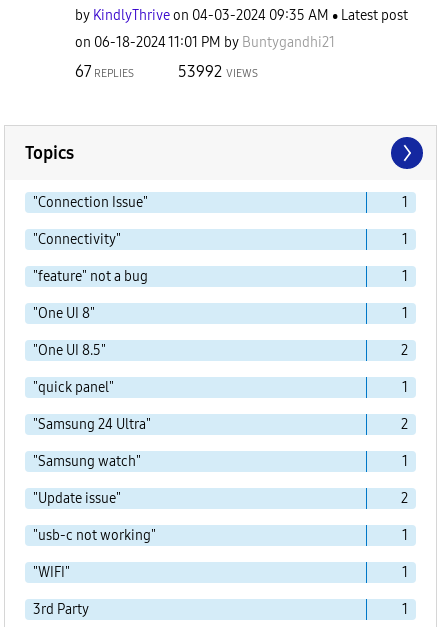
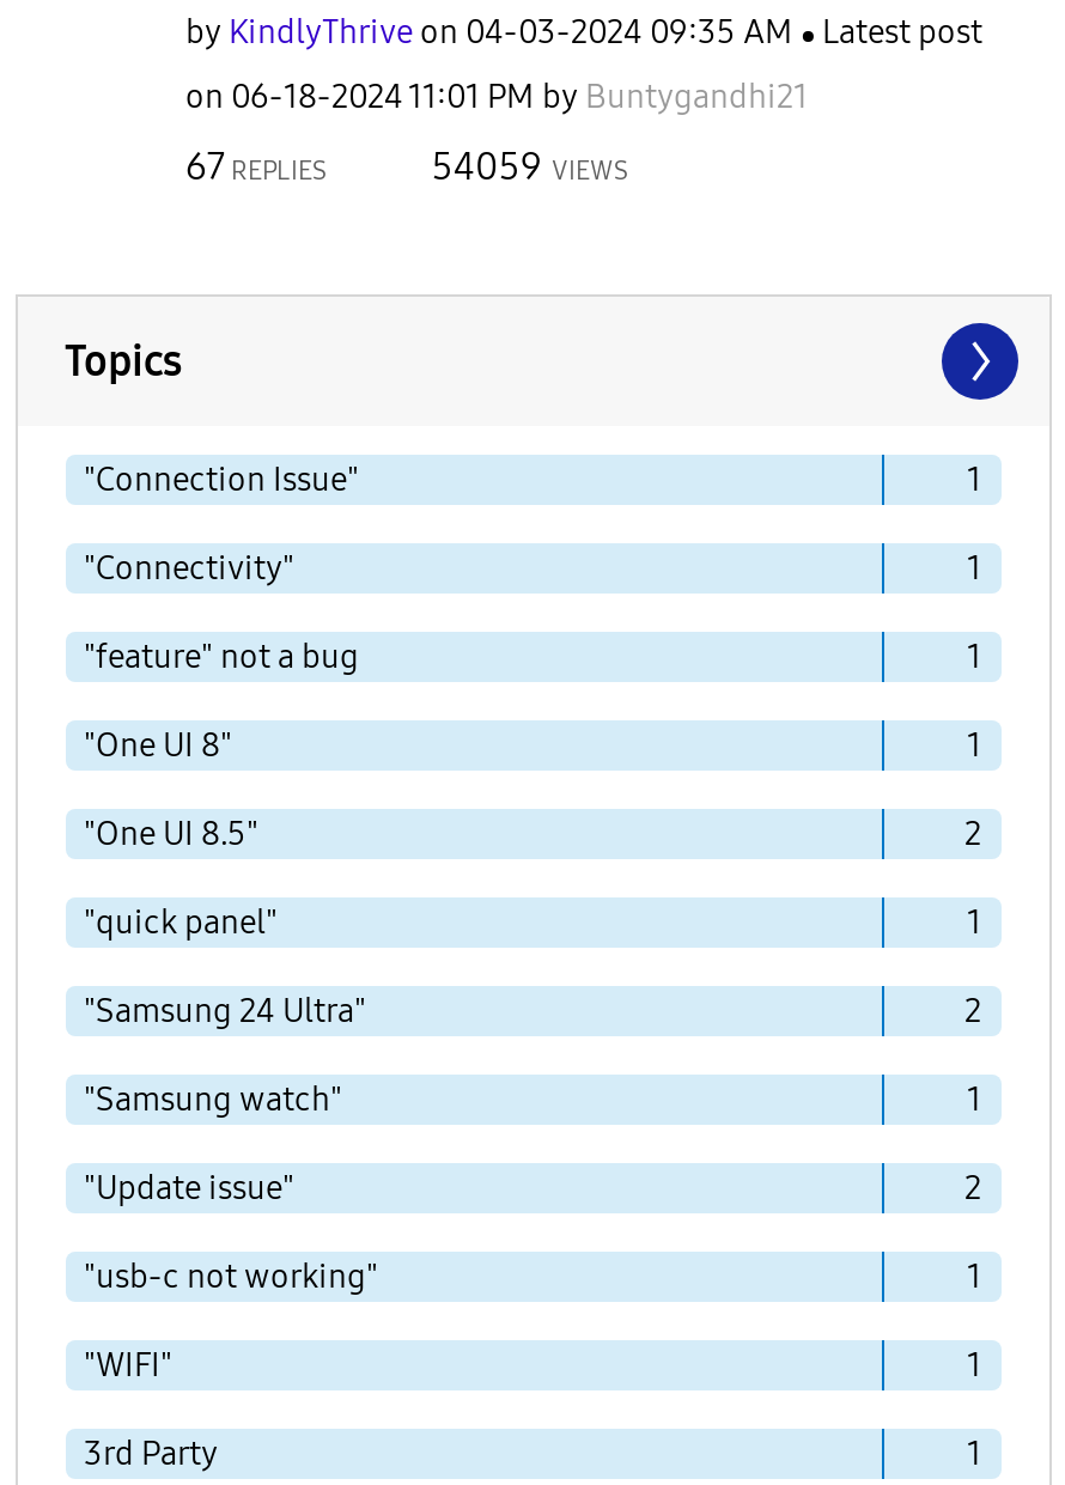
[178,61,258,80] 53992 VIEWS -> [432,142,628,188] 54059 VIEWS

